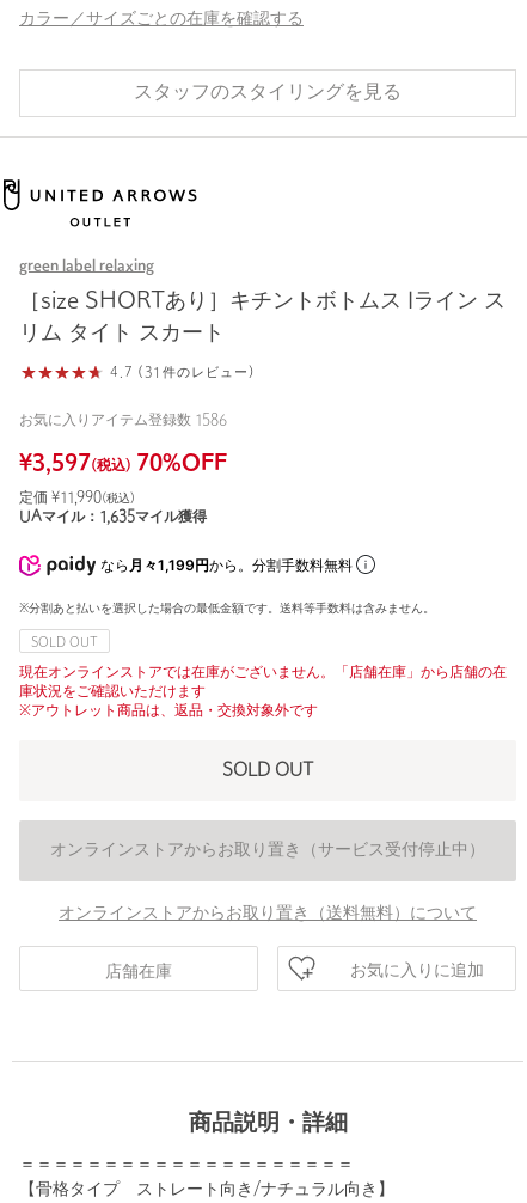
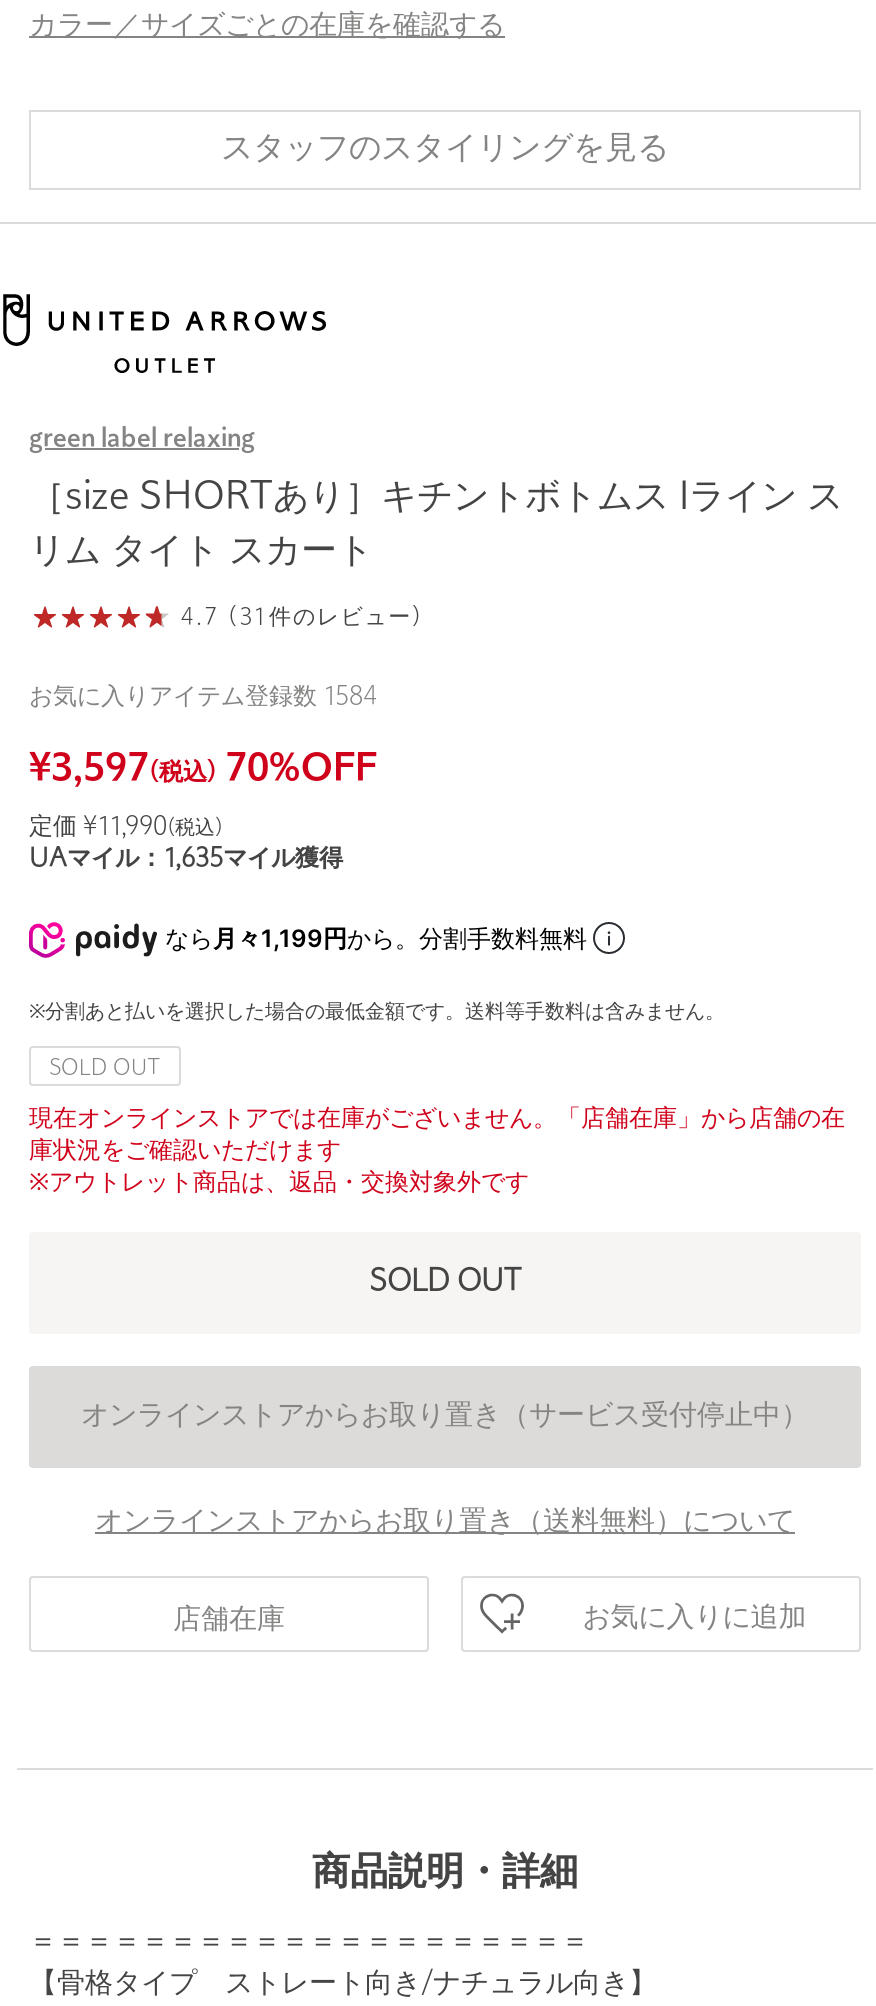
[19,414,227,428] お気に入りアイテム登録数1586 -> [29,686,377,710] お気に入りアイテム登録数1584

